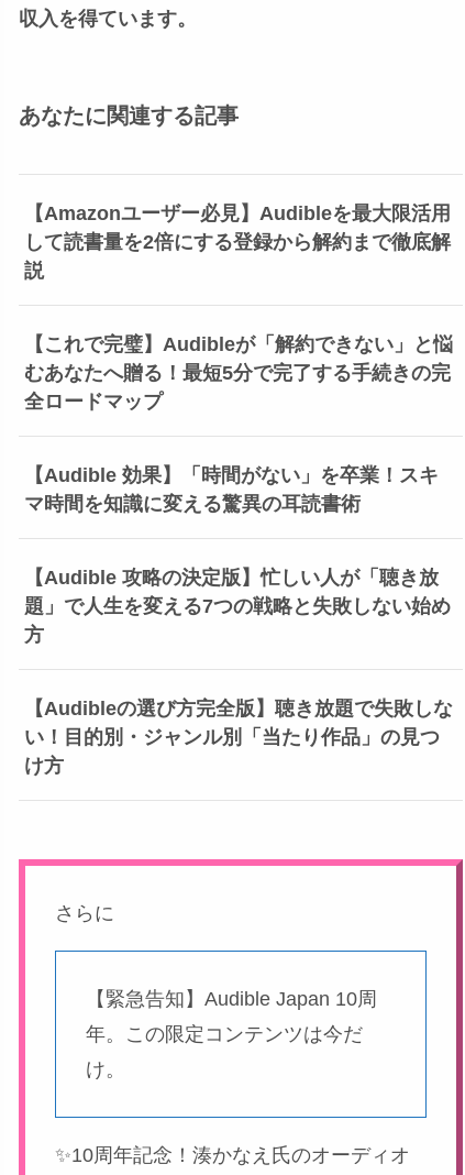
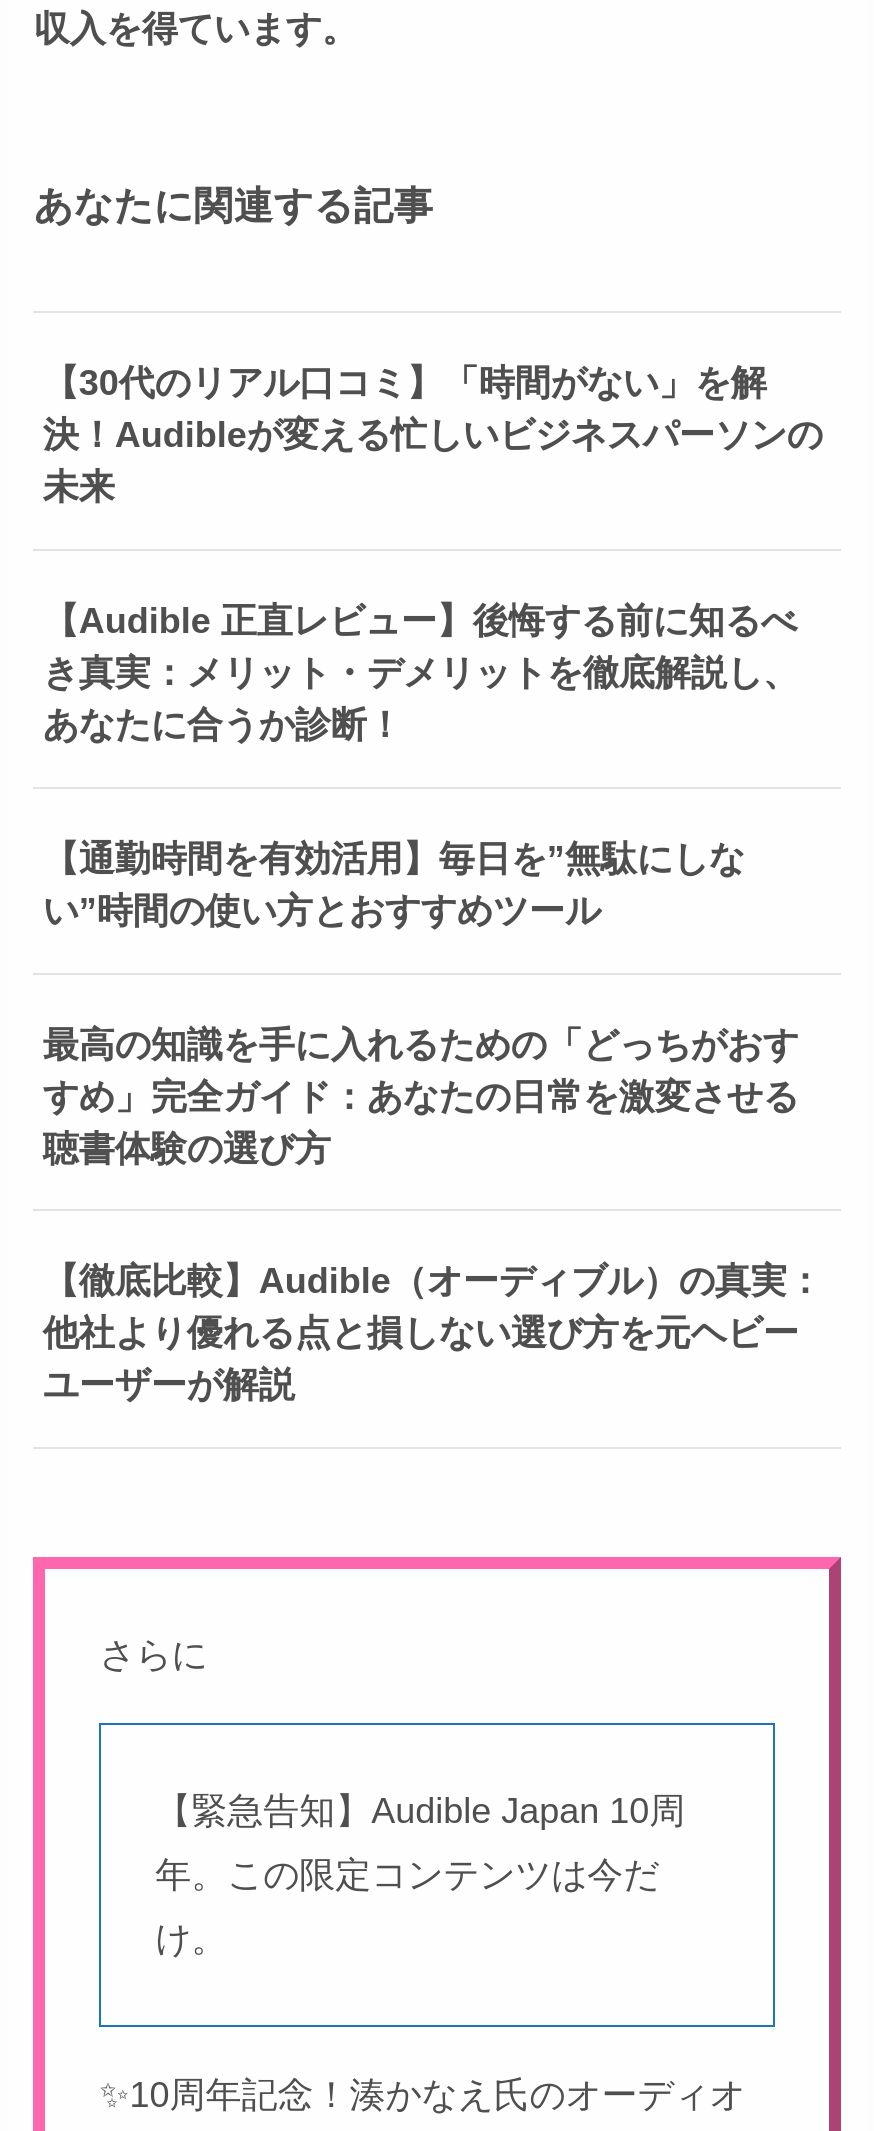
[24,203,451,282] 【Amazonユーザー必見】Audibleを最大限活用 | して読書量を2倍にする登録から解約まで徹底解 | 説 -> [43,364,823,508] 【30代のリアル口コミ】「時間がない」を解 | 決！Audibleが変える忙しいビジネスパーソンの | 未来
[24,334,453,413] 【これで完璧】Audibleが「解約できない」と悩 | むあなたへ贈る！最短5分で完了する手続きの完 | 全ロードマップ -> [43,601,799,745] 【Audible 正直レビュー】後悔する前に知るべ | き真実：メリット・デメリットを徹底解説し、 | あなたに合うか診断！
[24,464,439,515] 【Audible 効果】「時間がない」を卒業！スキ | マ時間を知識に変える驚異の耳読書術 -> [43,839,745,931] 【通勤時間を有効活用】毎日を”無駄にしな | い”時間の使い方とおすすめツール
[24,566,451,646] 【Audible 攻略の決定版】忙しい人が「聴き放 | 題」で人生を変える7つの戦略と失敗しない始め | 方 -> [43,1025,799,1169] 最高の知識を手に入れるための「どっちがおす | すめ」完全ガイド：あなたの日常を激変させる | 聴書体験の選び方
[24,697,453,776] 【Audibleの選び方完全版】聴き放題で失敗しな | い！目的別・ジャンル別「当たり作品」の見つ | け方 -> [43,1262,823,1406] 【徹底比較】Audible（オーディブル）の真実： | 他社より優れる点と損しない選び方を元ヘビー | ユーザーが解説

